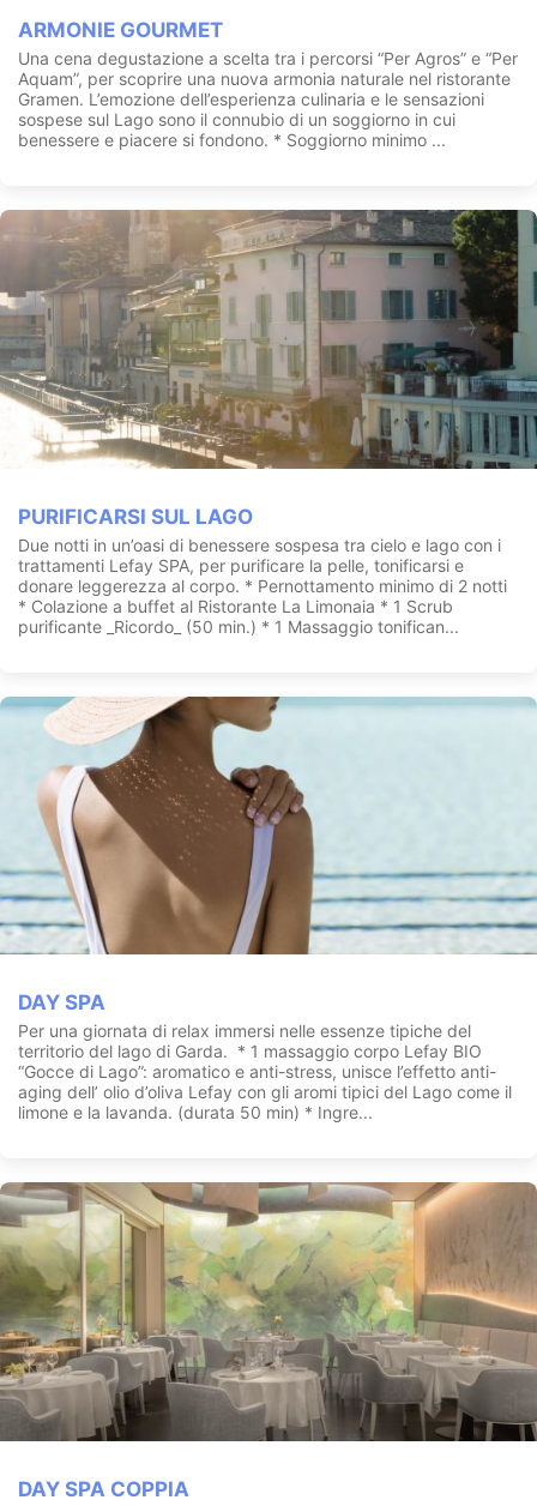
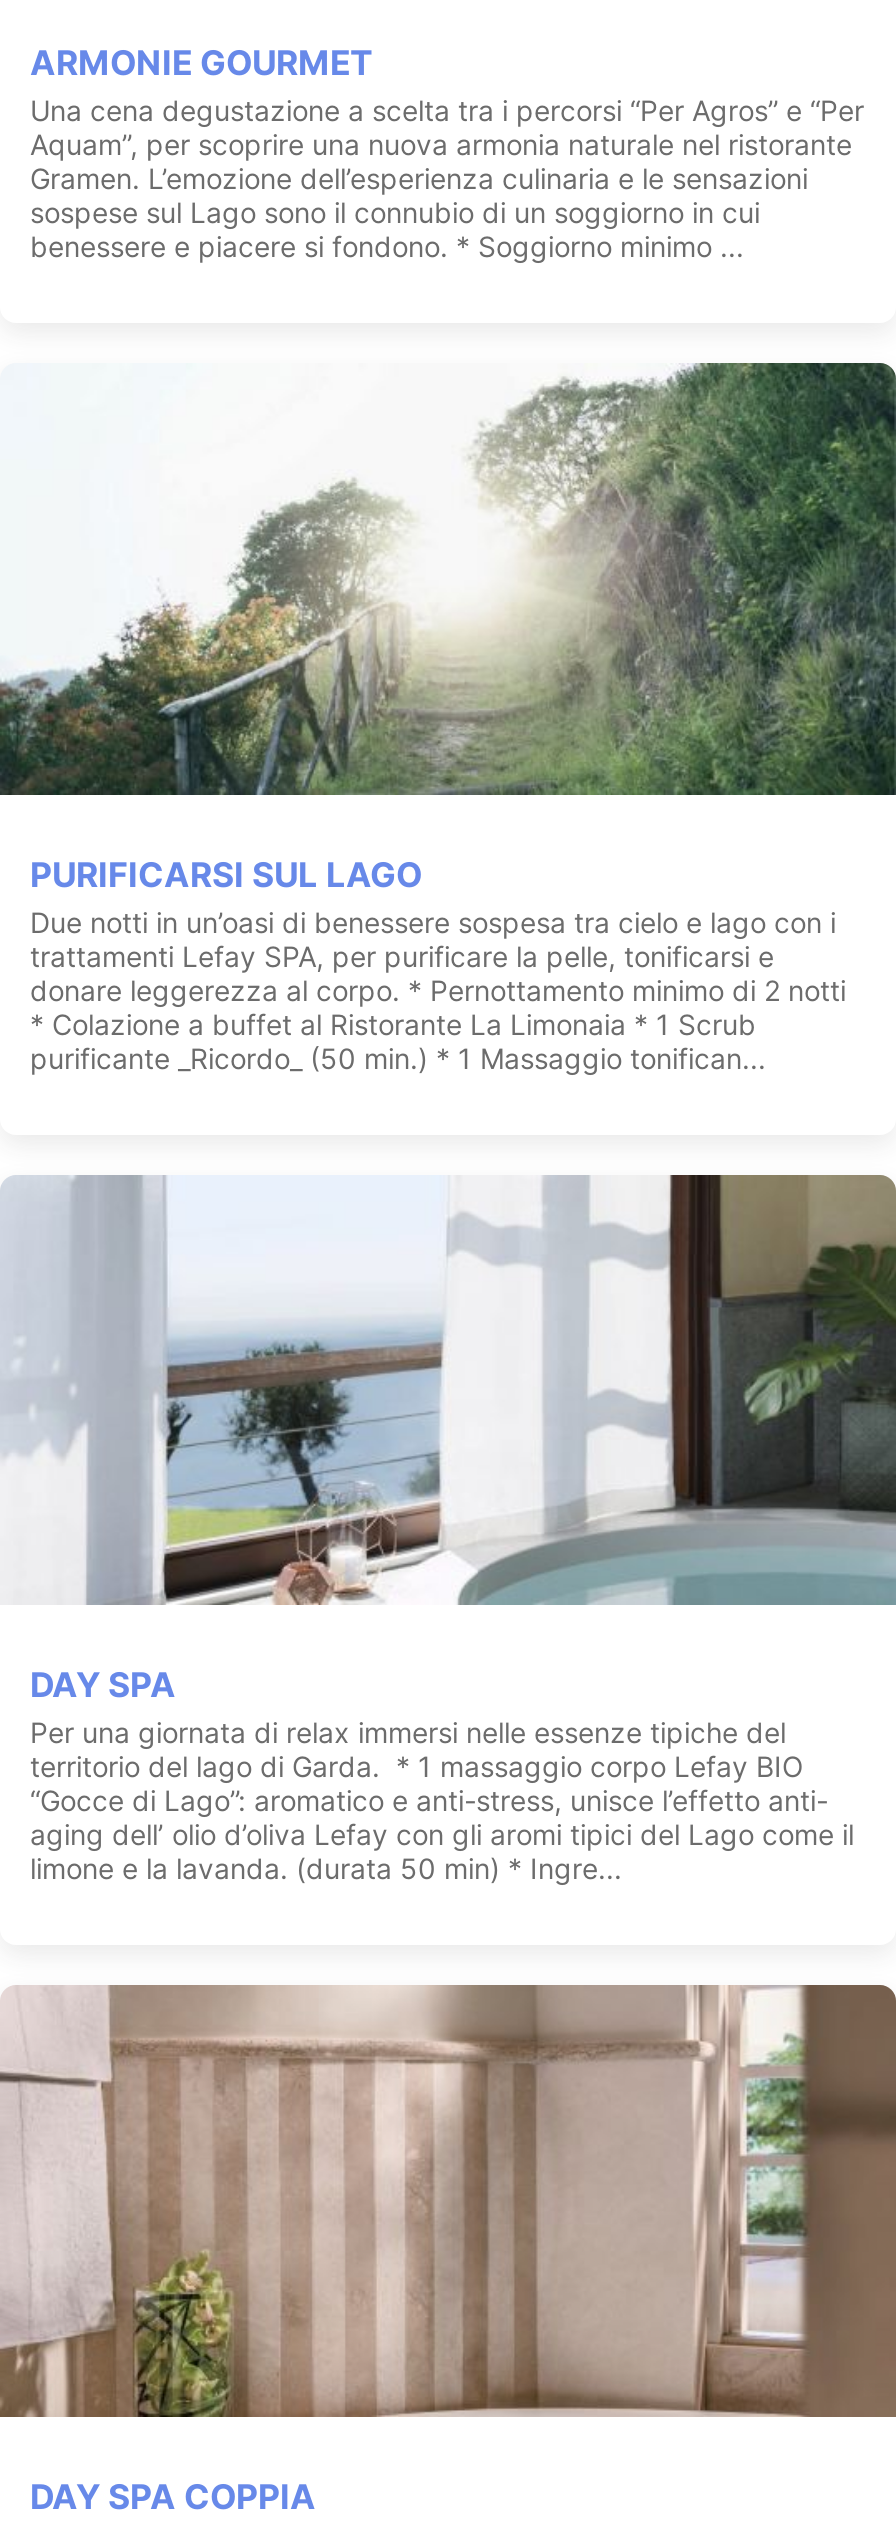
[4,209,533,470] [image] -> [6,363,890,797] [image]
[4,695,533,956] [image] -> [6,1173,890,1607] [image]
[4,1181,533,1442] [image] -> [6,1983,890,2419] [image]

